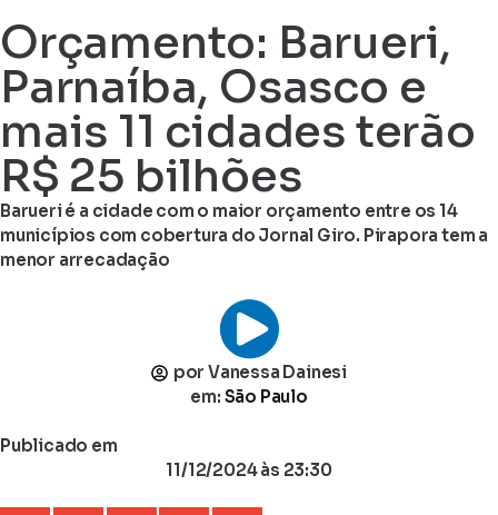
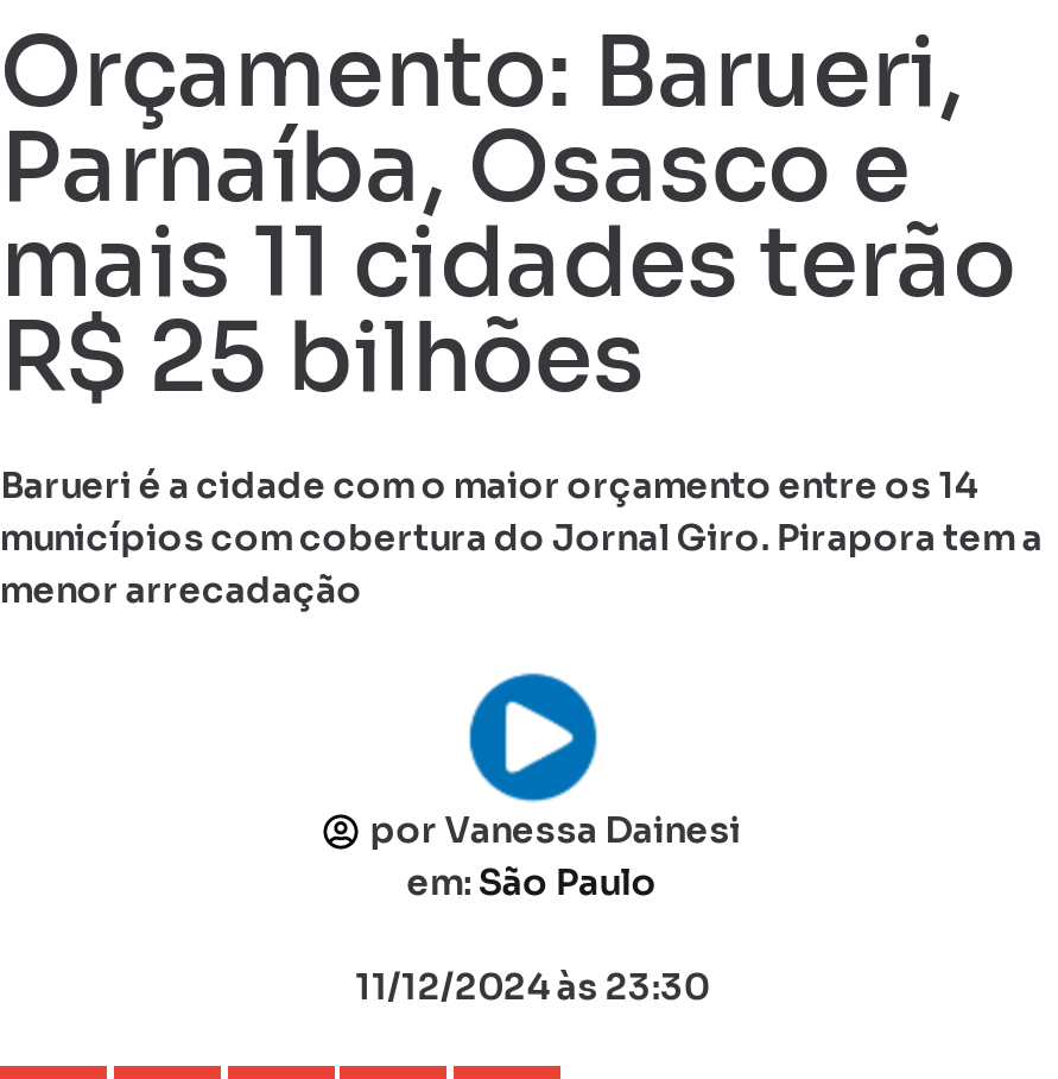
moved [0,200,488,407] -> [0,462,1043,904]: Barueri é a cidade com o maior orçamento entre os 14 | municípios com cobertura do Jornal Giro. Pirapora tem a | menor arrecadação | por Vanessa Dainesi | em: São Paulo
[0,435,124,456] Publicado em -> none

